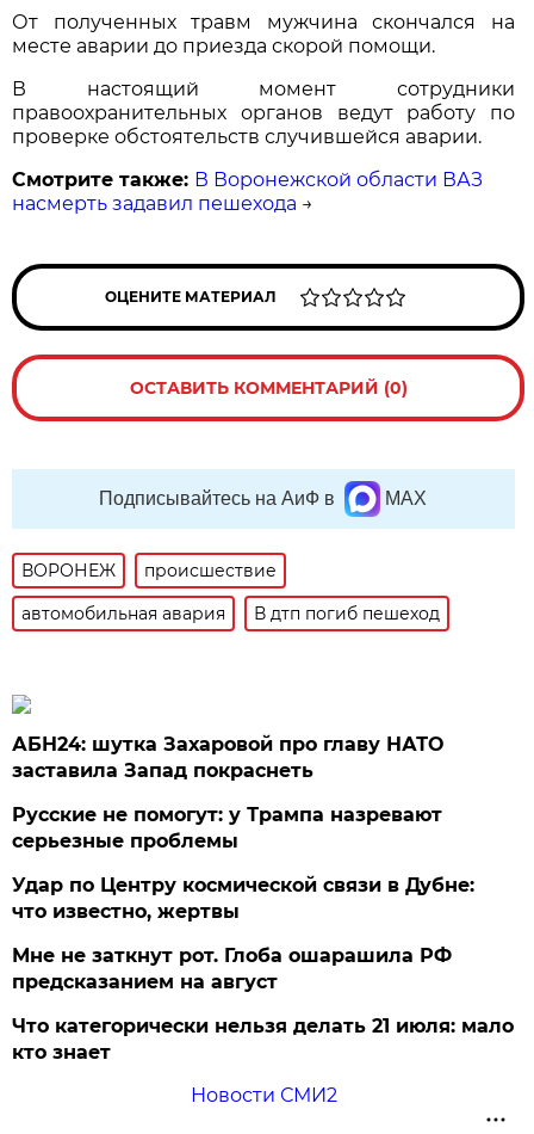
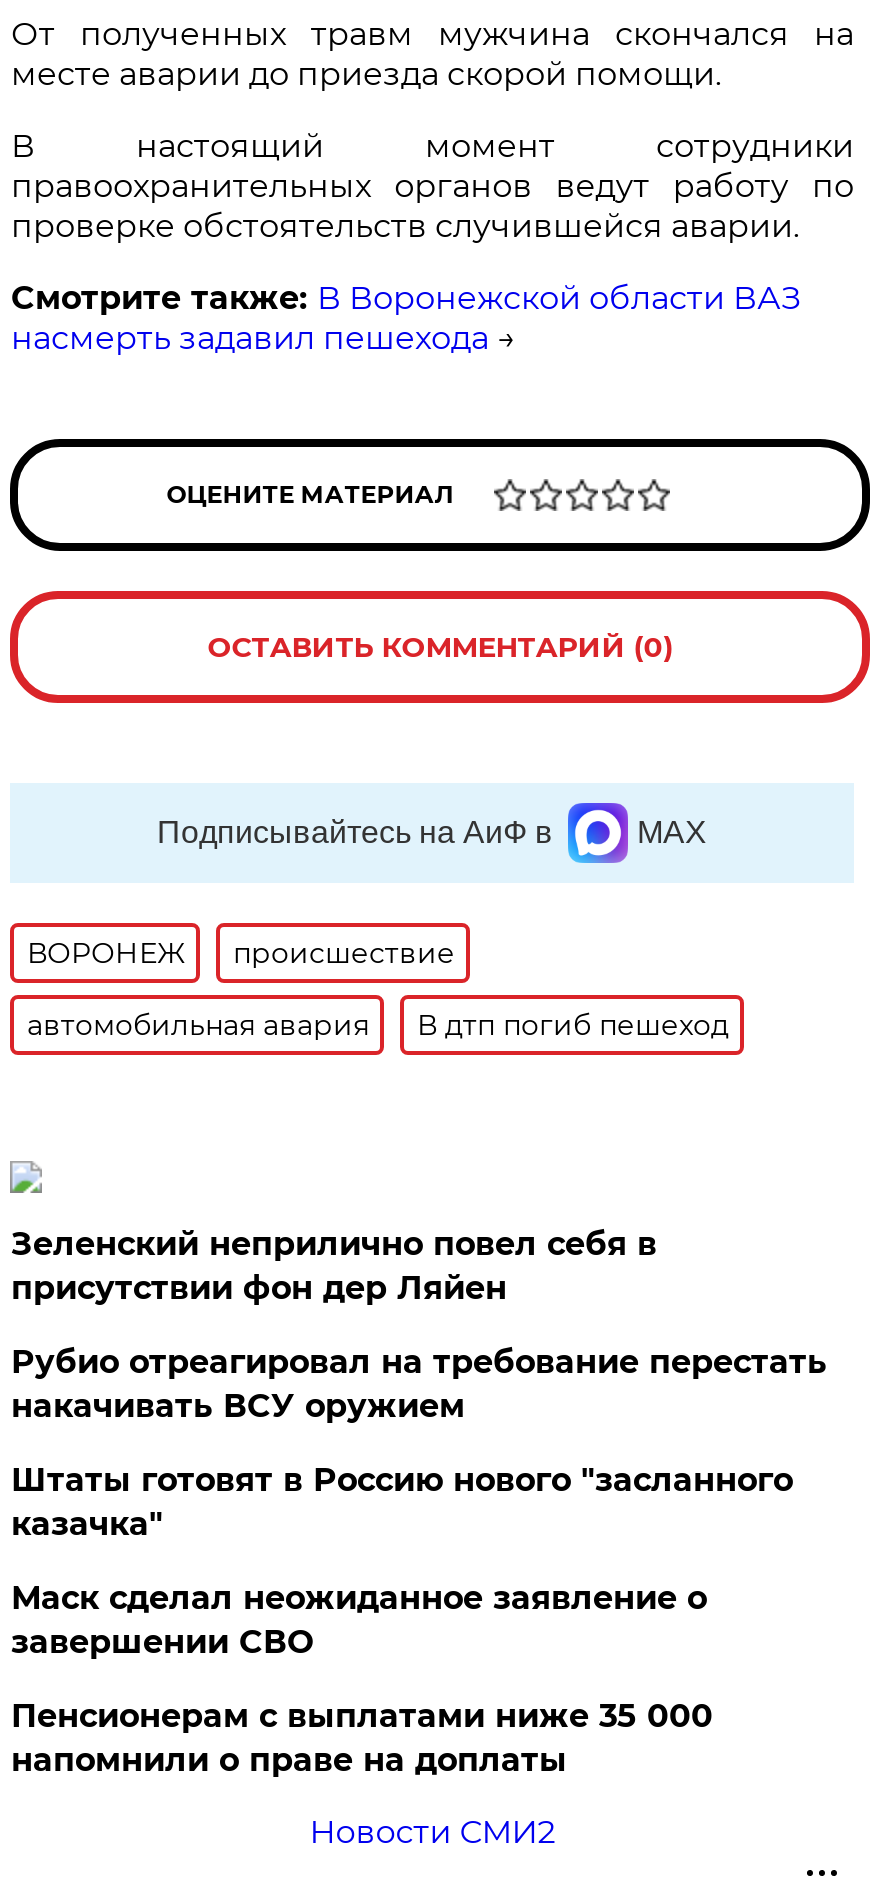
[12,732,444,781] АБН24: шутка Захаровой про главу НАТО | заставила Запад покраснеть -> [11,1224,657,1306] Зеленский неприлично повел cебя в | присутствии фон дер Ляйен
[12,803,443,852] Русские не помогут: у Трампа назревают | серьезные проблемы -> [11,1342,827,1424] Рубио отреагировал на требование перестать | накачивать ВСУ оружием
[12,873,475,922] Удар по Центру космической связи в Дубне: | что известно, жертвы -> [11,1460,793,1542] Штаты готовят в Россию нового "засланного | казачка"
[12,944,452,993] Мне не заткнут рот. Глоба ошарашила РФ | предсказанием на август -> [11,1578,707,1660] Маск сделал неожиданное заявление о | завершении СВО
[12,1014,514,1063] Что категорически нельзя делать 21 июля: мало | кто знает -> [11,1696,713,1778] Пенсионерам с выплатами ниже 35 000 | напомнили о праве на доплаты

